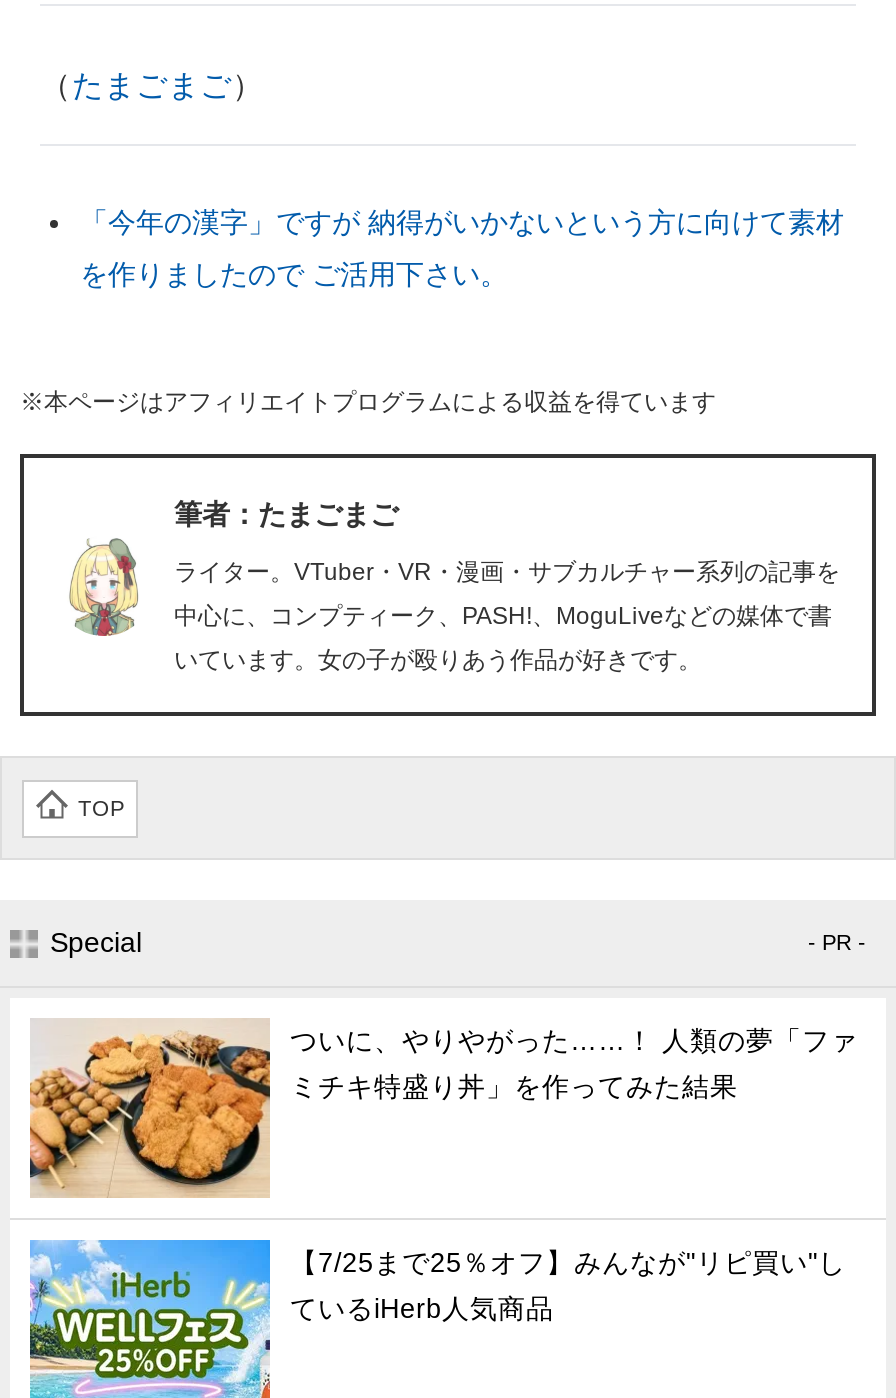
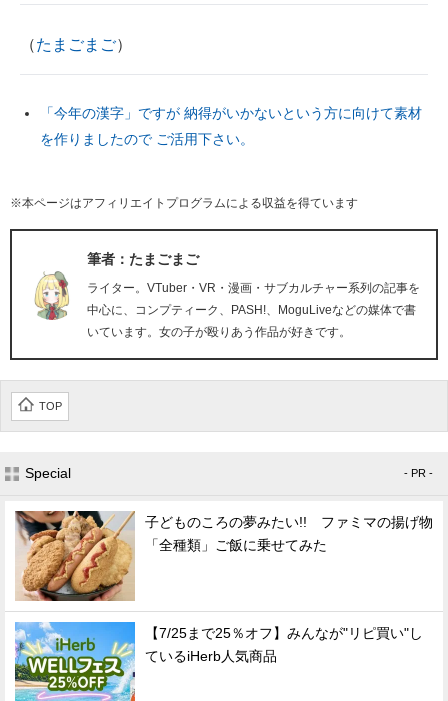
[28,1018,858,1198] [image] | ついに、やりやがった……！ 人類の夢「ファ -> [15,510,433,602] [image] | 子どものころの夢みたい!! ファミマの揚げ物
[290,1073,738,1103] ミチキ特盛り丼」を作ってみた結果 -> [145,538,327,553] 「全種類」ご飯に乗せてみた

